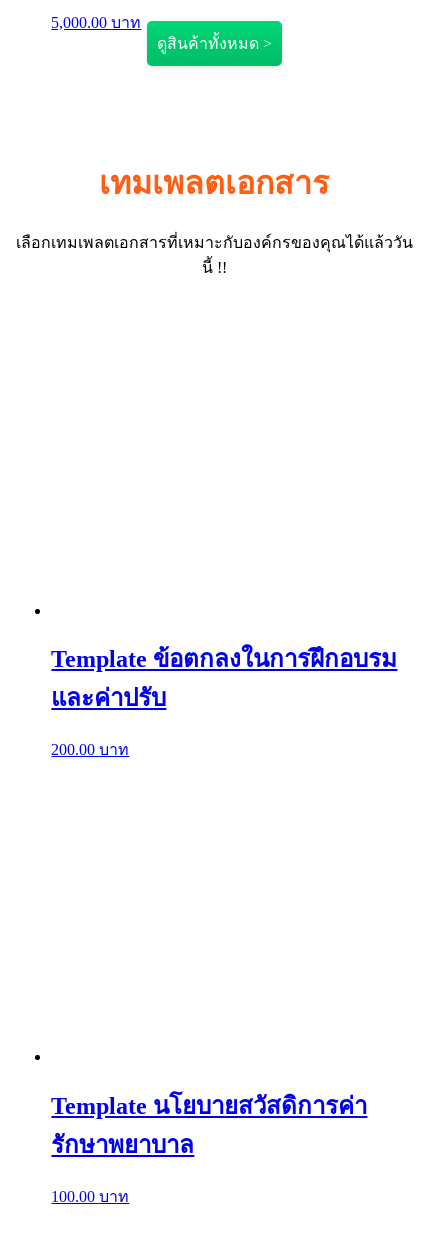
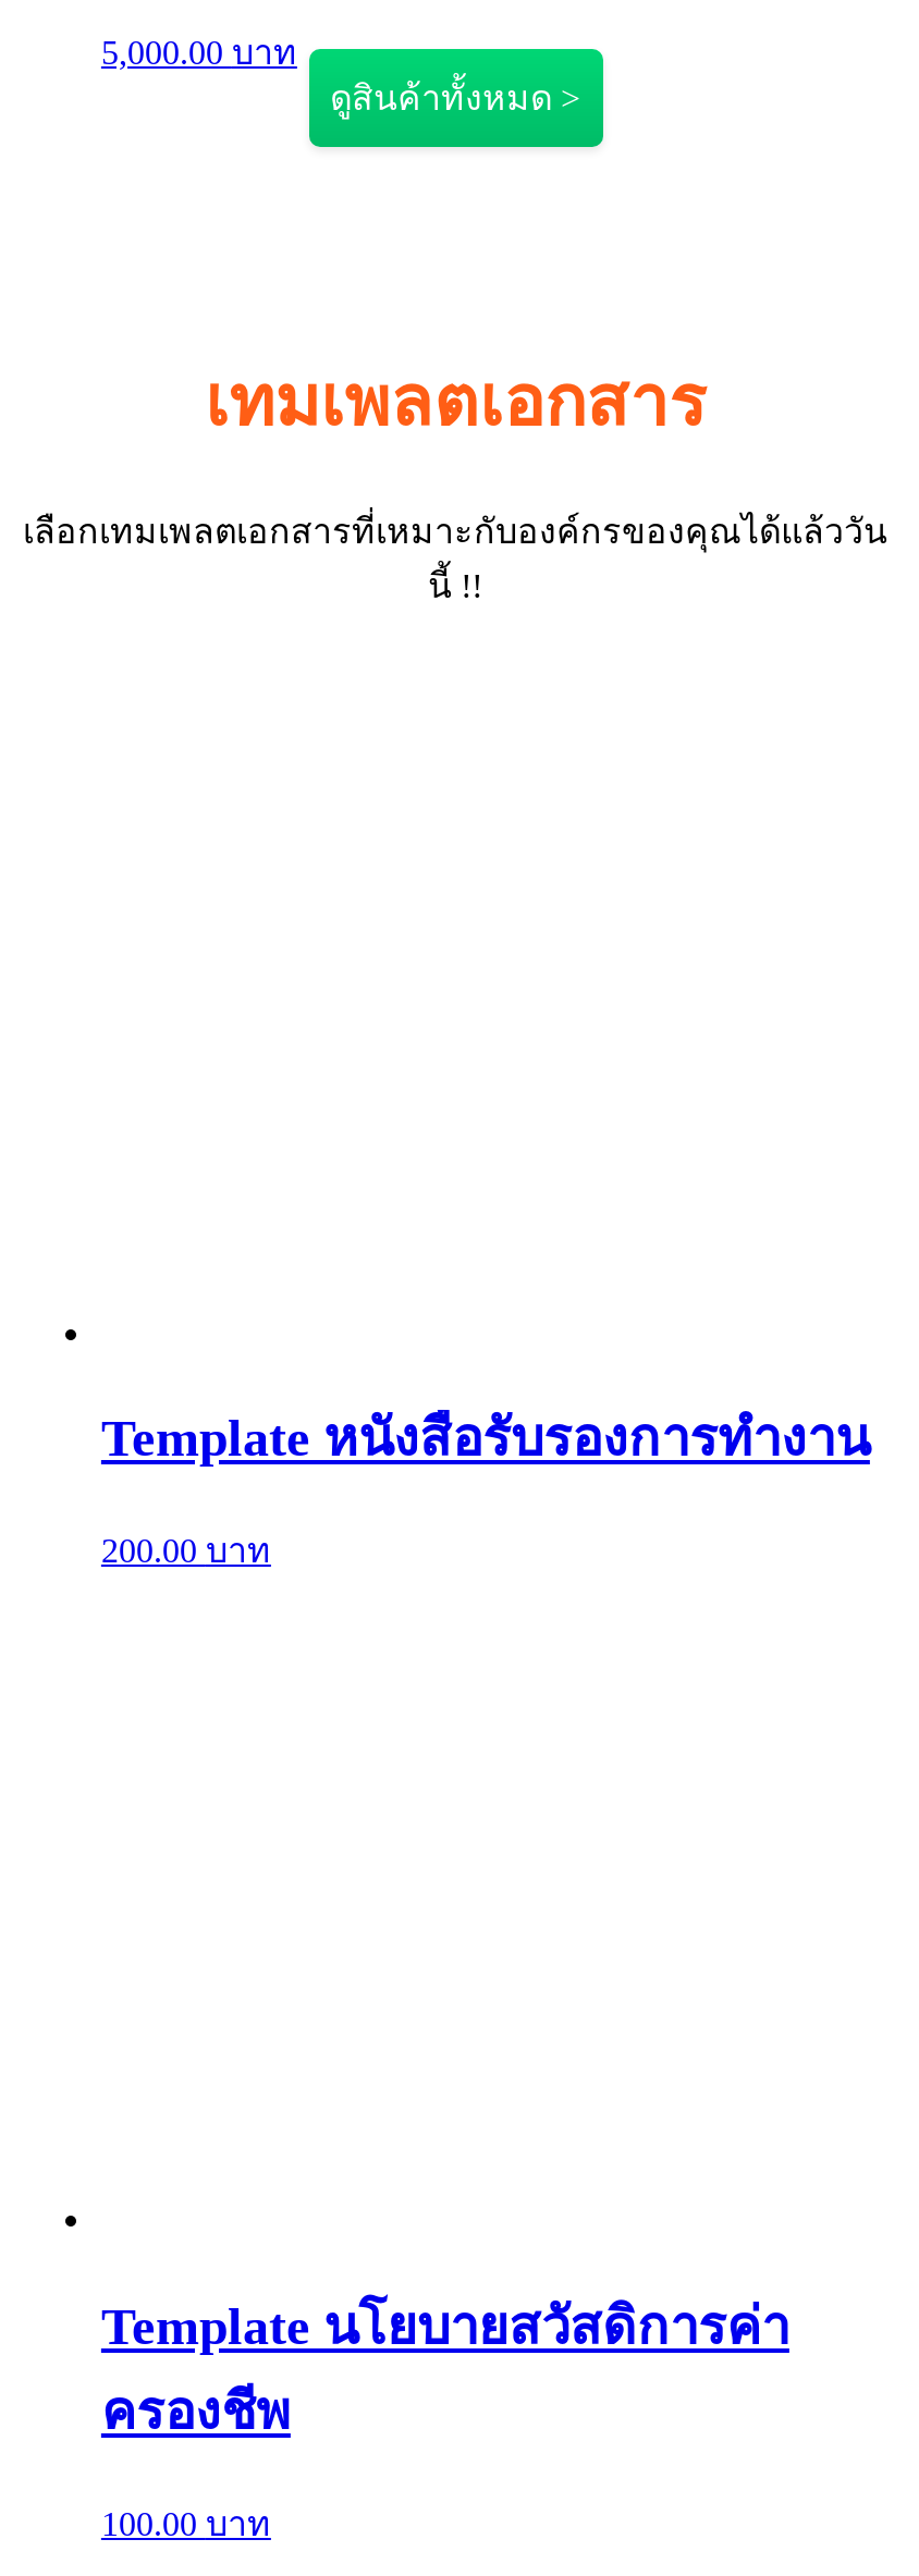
[51,646,397,711] Template ข้อตกลงในการฝึกอบรม | และค่าปรับ -> [101,1411,870,1468] Template หนังสือรับรองการทำงาน
[51,1132,194,1158] รักษาพยาบาล -> [101,2384,291,2441] ครองชีพ

